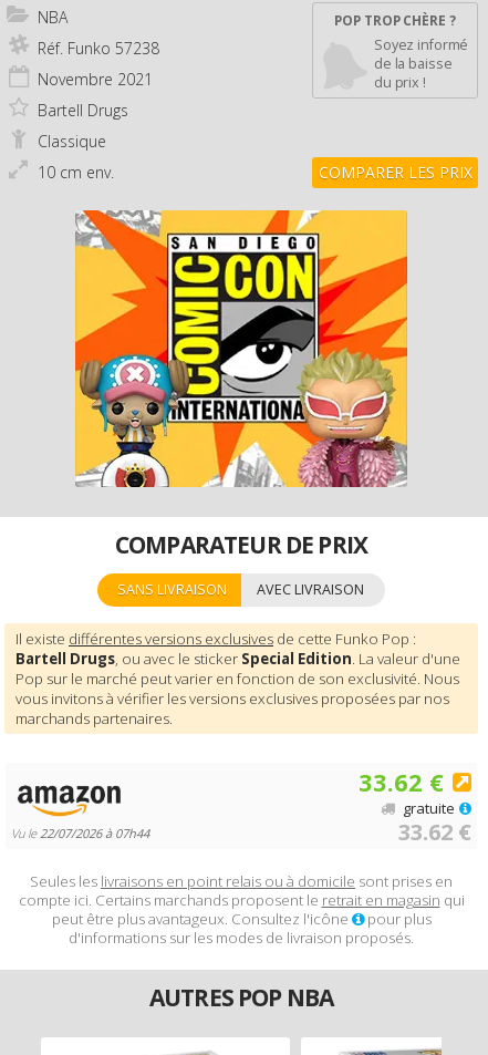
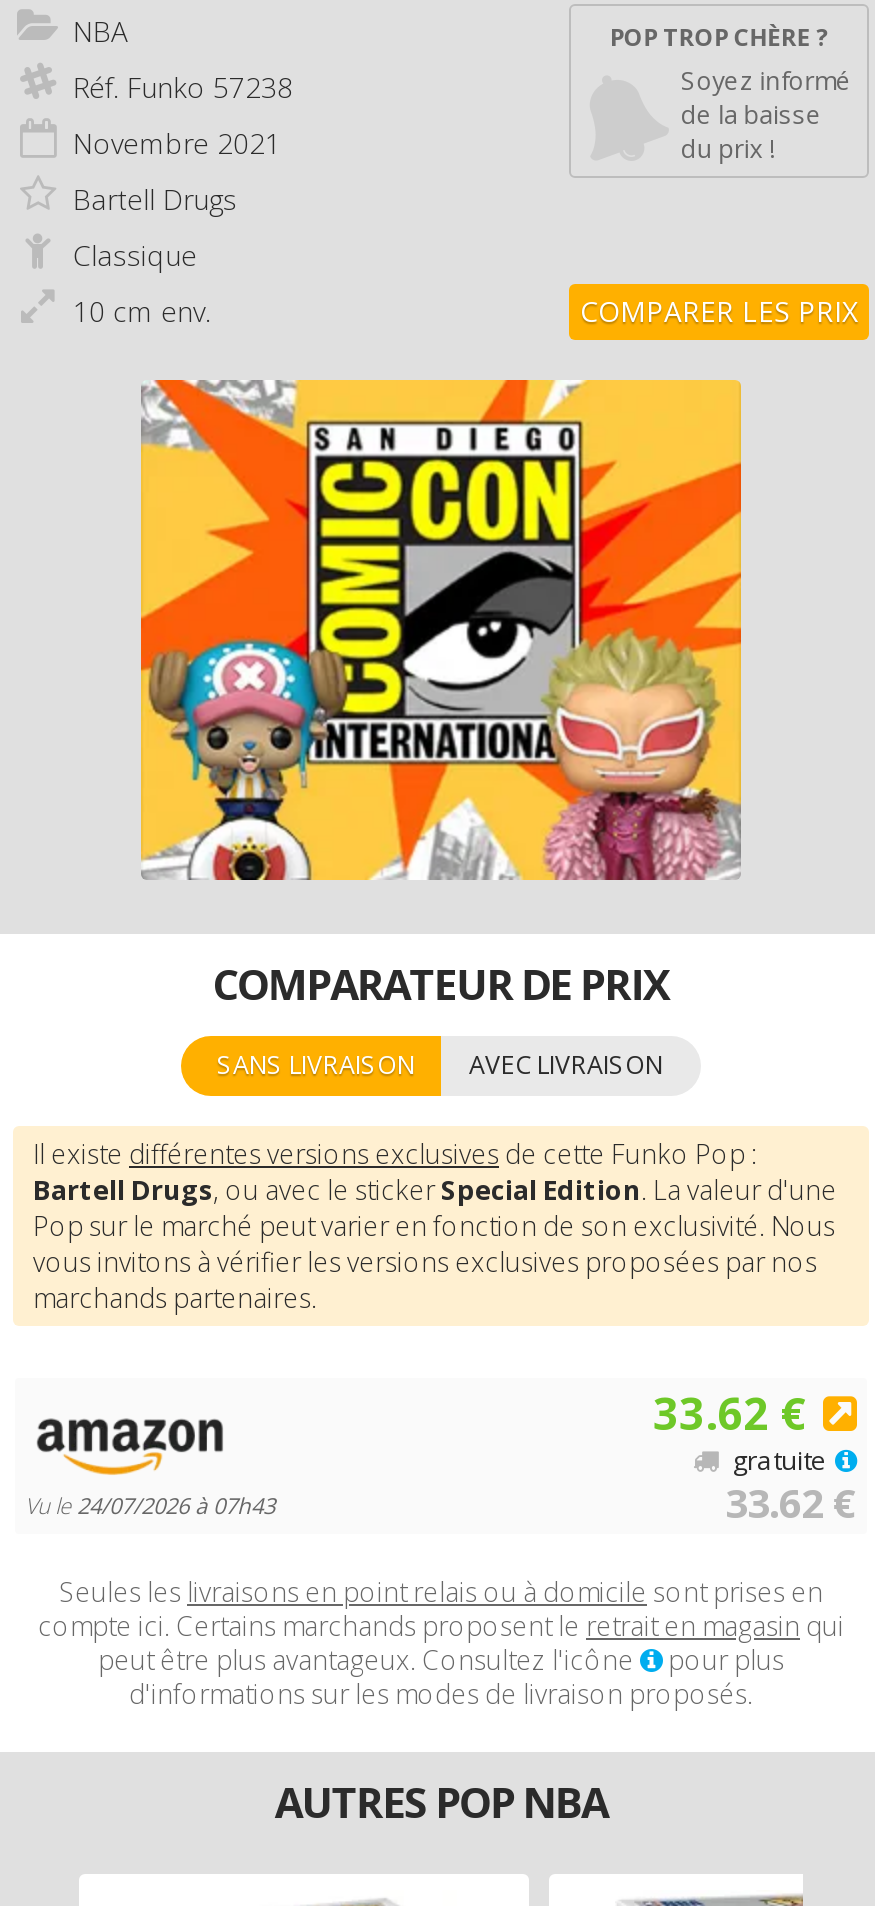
[11,825,149,841] Vu le 22/07/2026 à 07h44 -> [25,1490,275,1520] Vu le 24/07/2026 à 07h43

